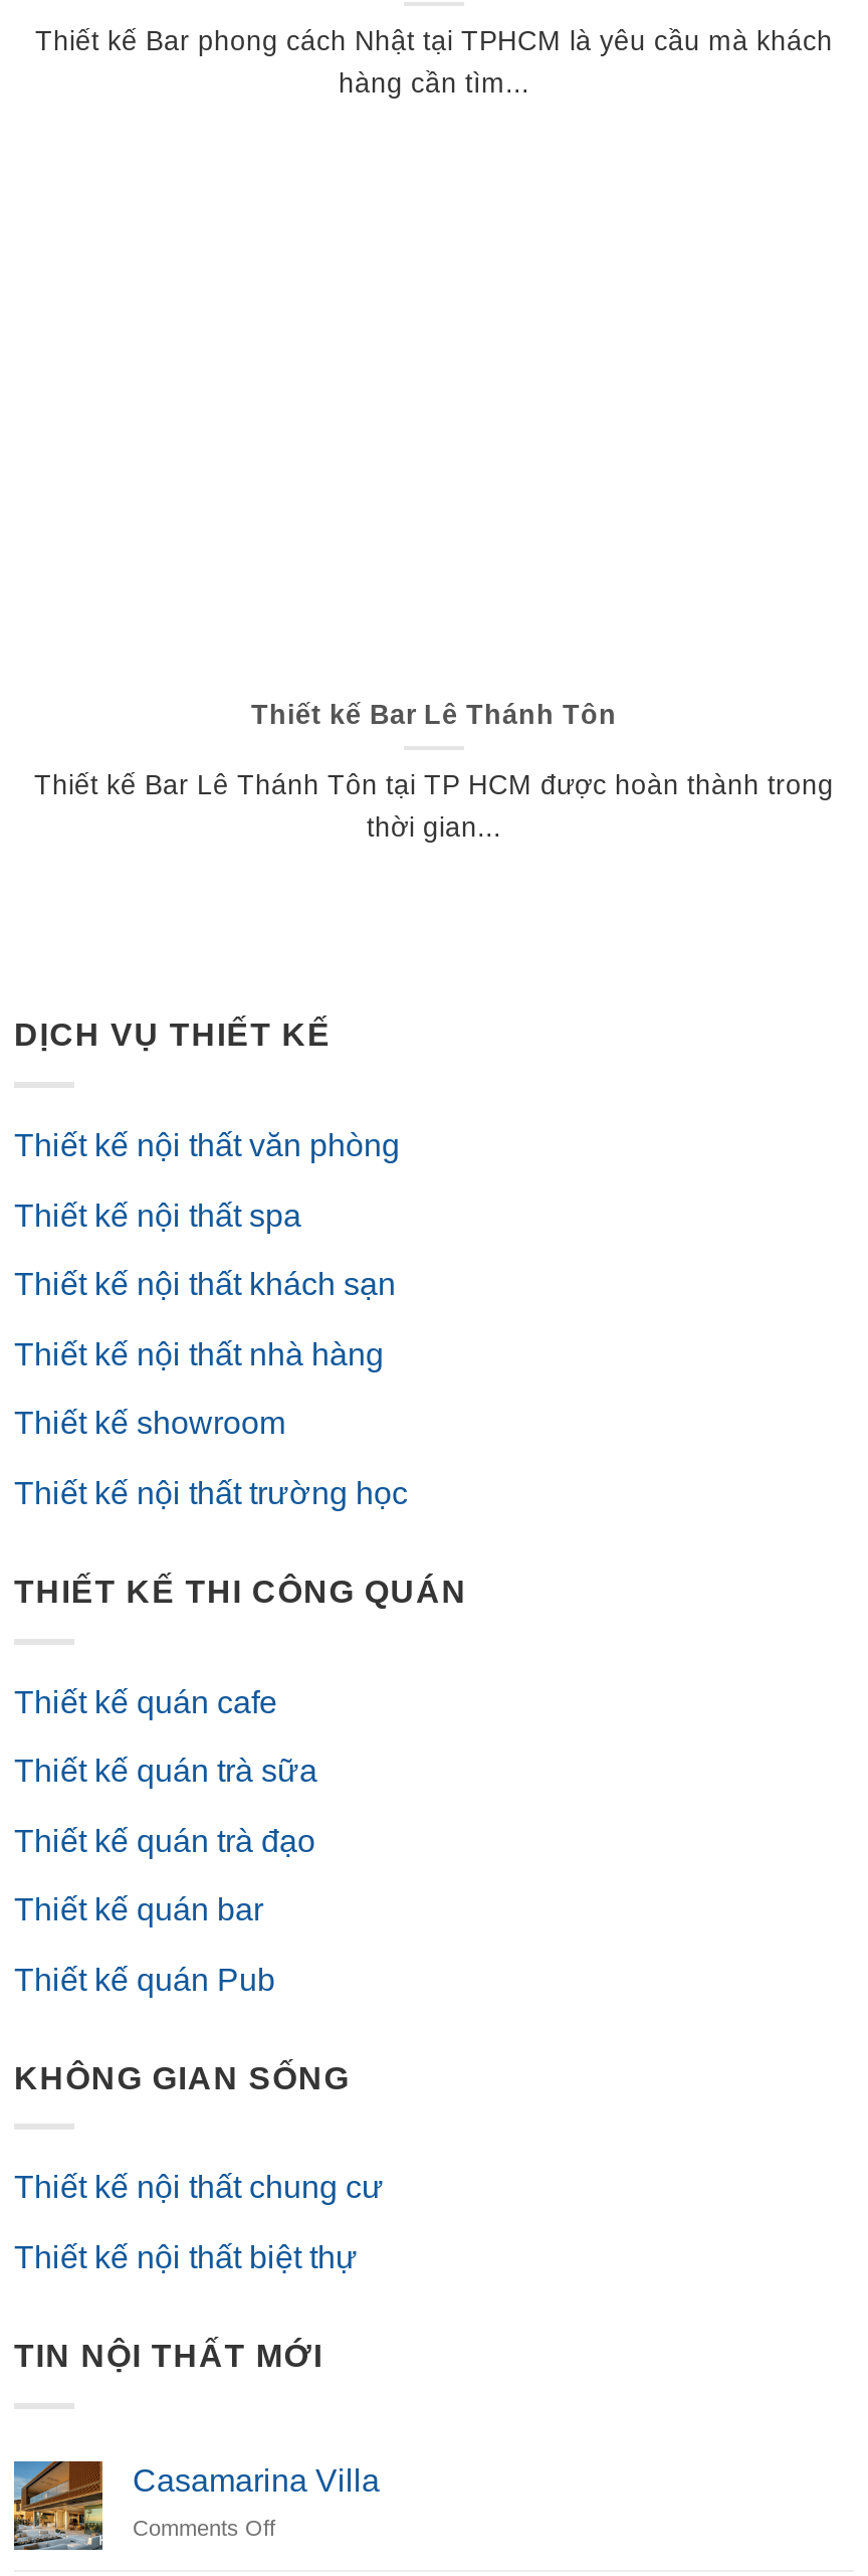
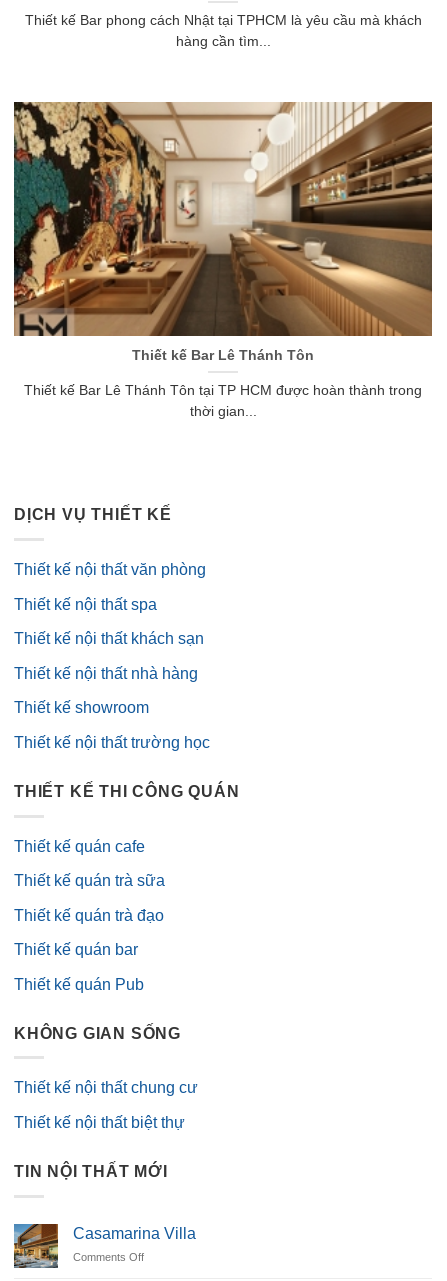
none -> [13,101,433,337] [image]

